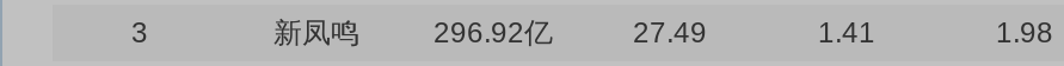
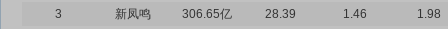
[433,16,553,49] 296.92亿 -> [181,7,231,21] 306.65亿
[633,16,707,49] 27.49 -> [265,7,296,21] 28.39
[818,16,875,49] 1.41 -> [342,7,366,21] 1.46

